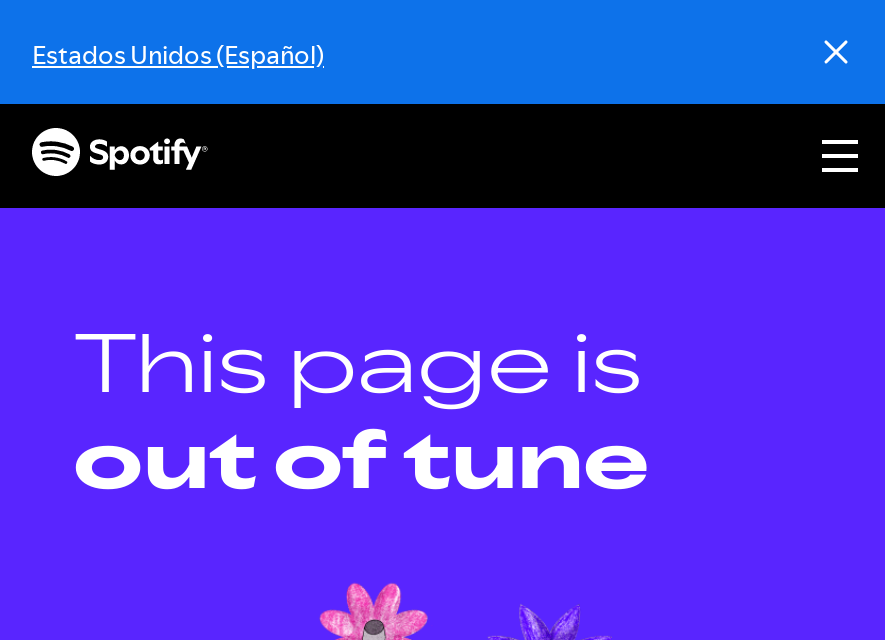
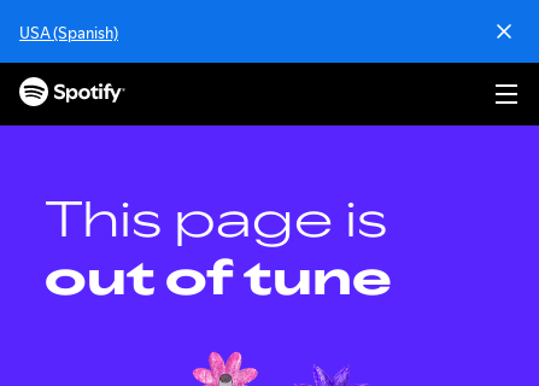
[32,36,324,72] Estados Unidos (Español) -> [19,22,118,43] USA (Spanish)

